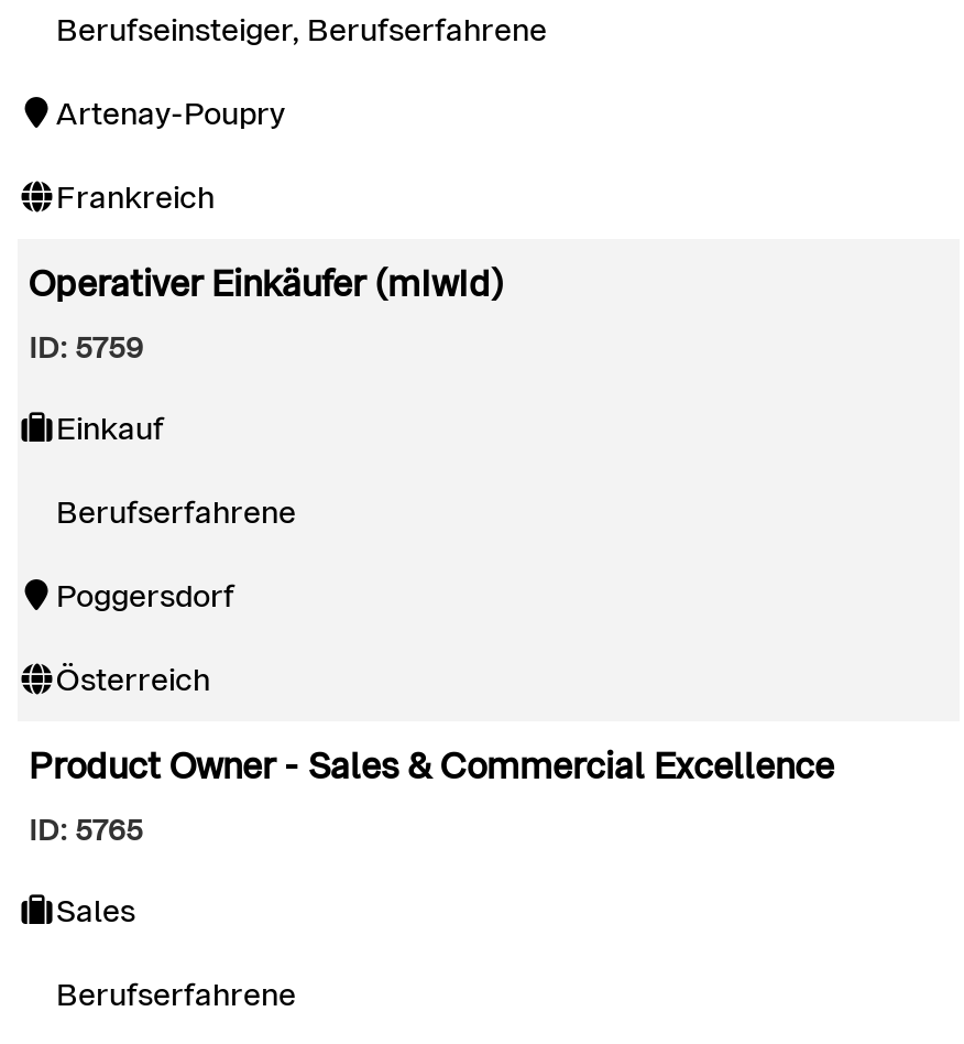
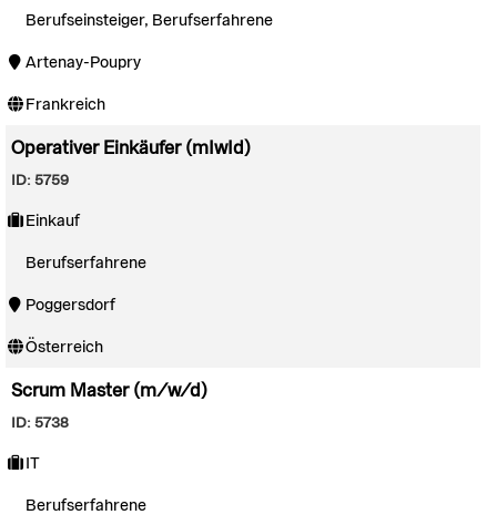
[29,744,834,790] Product Owner - Sales & Commercial Excellence -> [11,379,207,402] Scrum Master (m/w/d)
[29,812,143,849] ID: 5765 -> [11,413,69,432] ID: 5738
[56,891,135,931] Sales -> [25,453,39,473] IT

